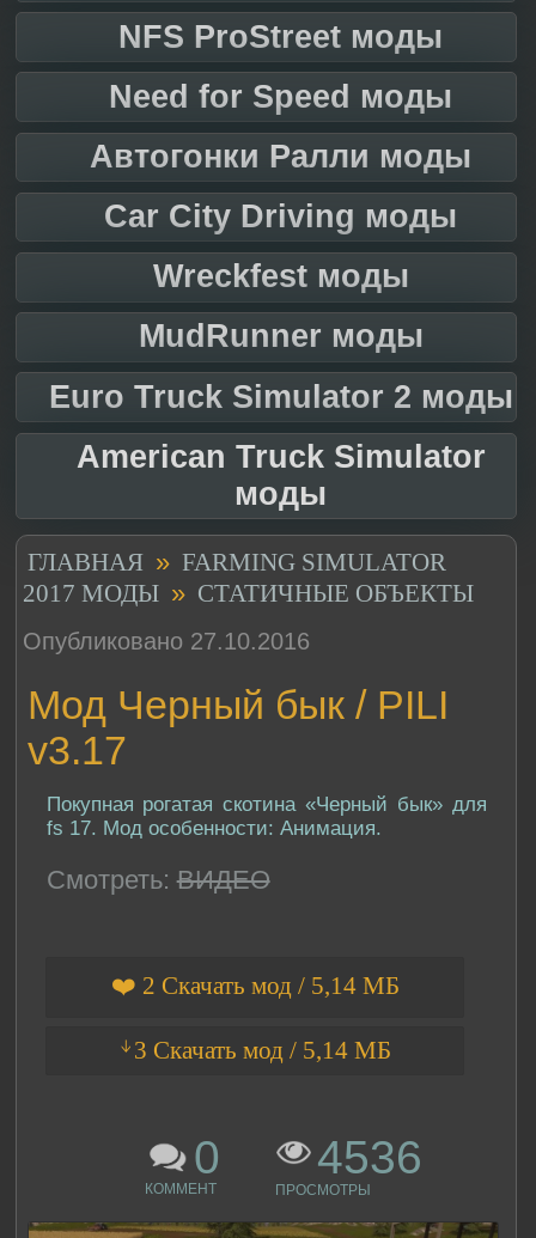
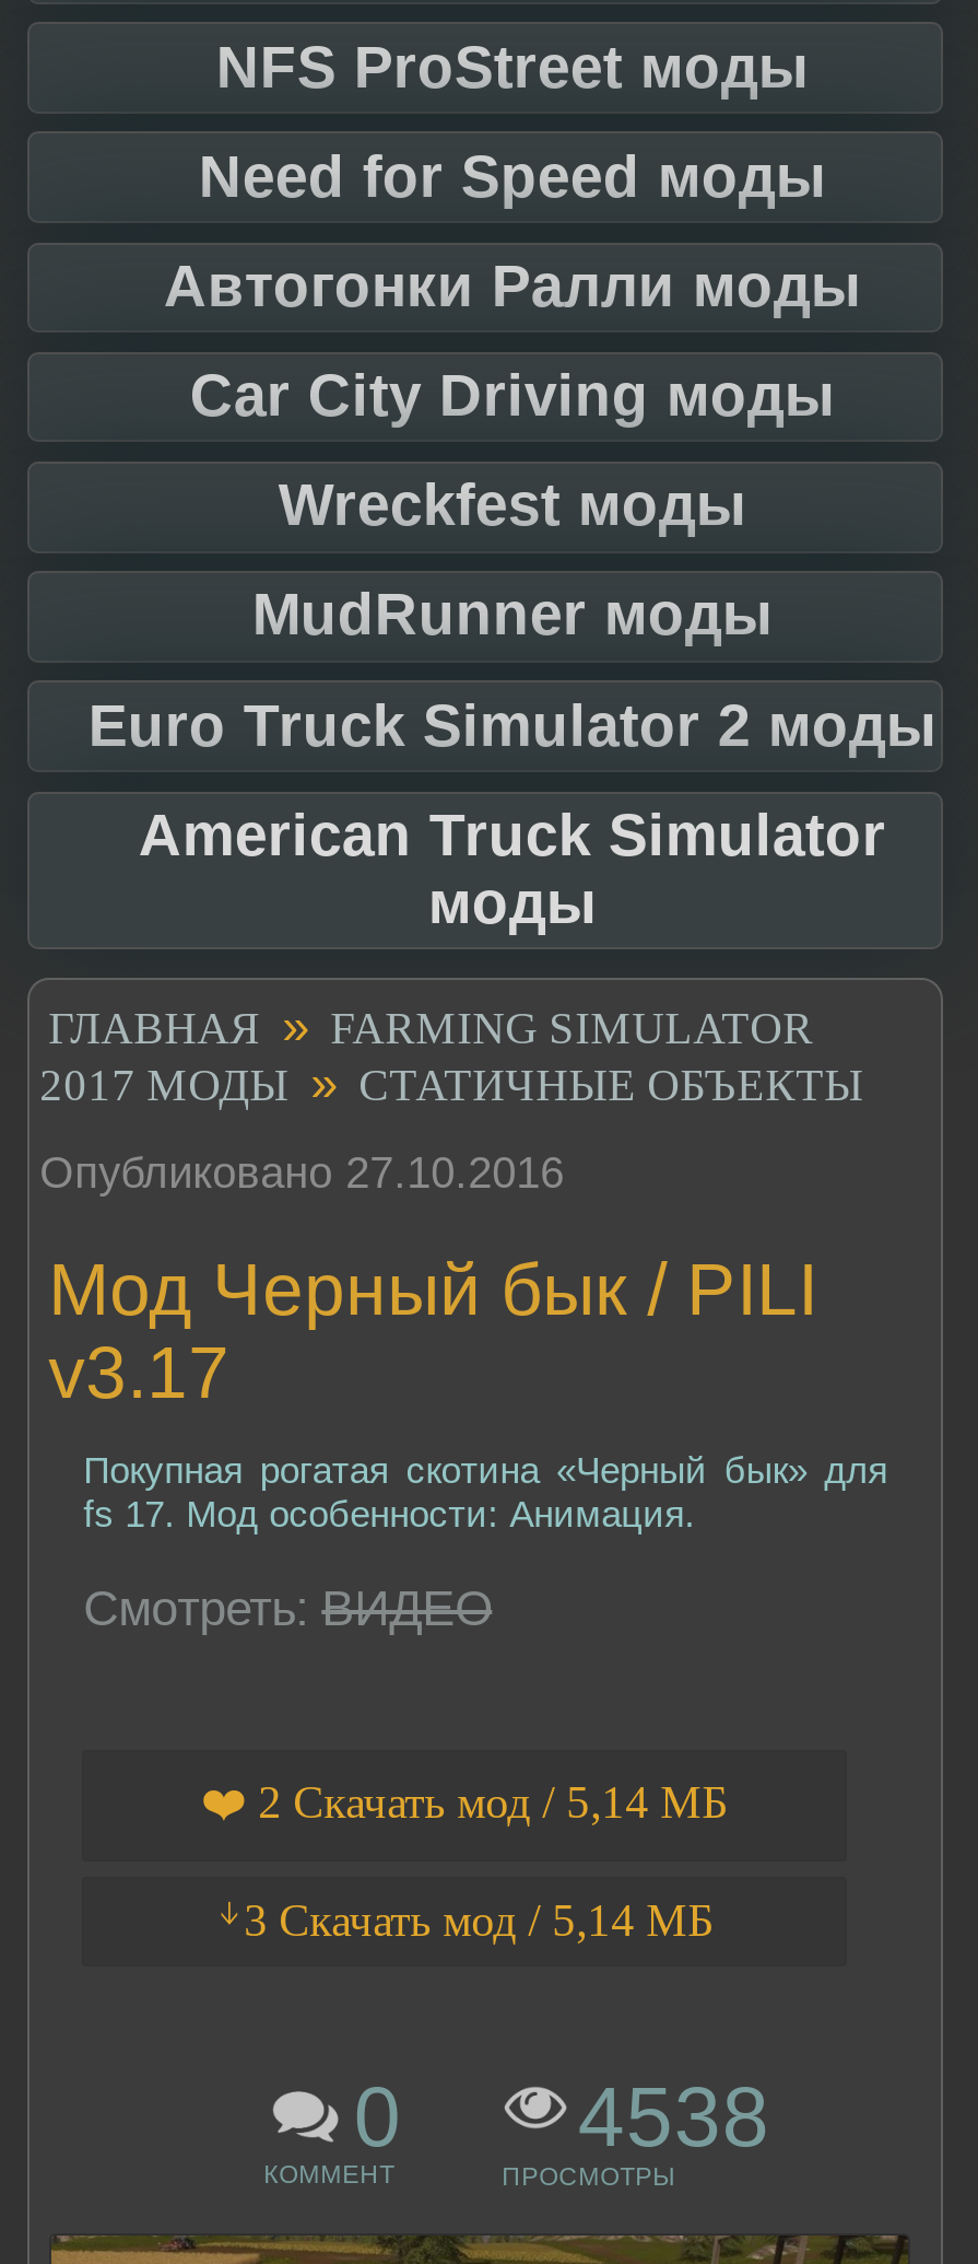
[194,1132,422,1183] 0 4536 -> [354,2070,770,2164] 0 4538

